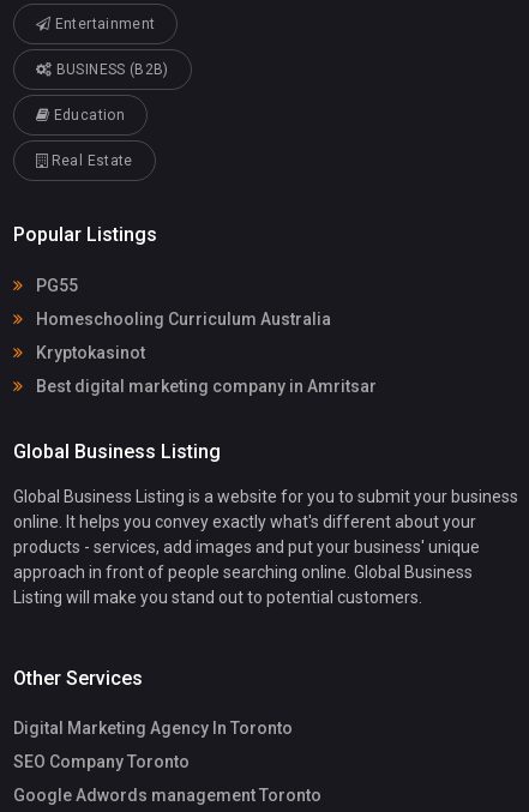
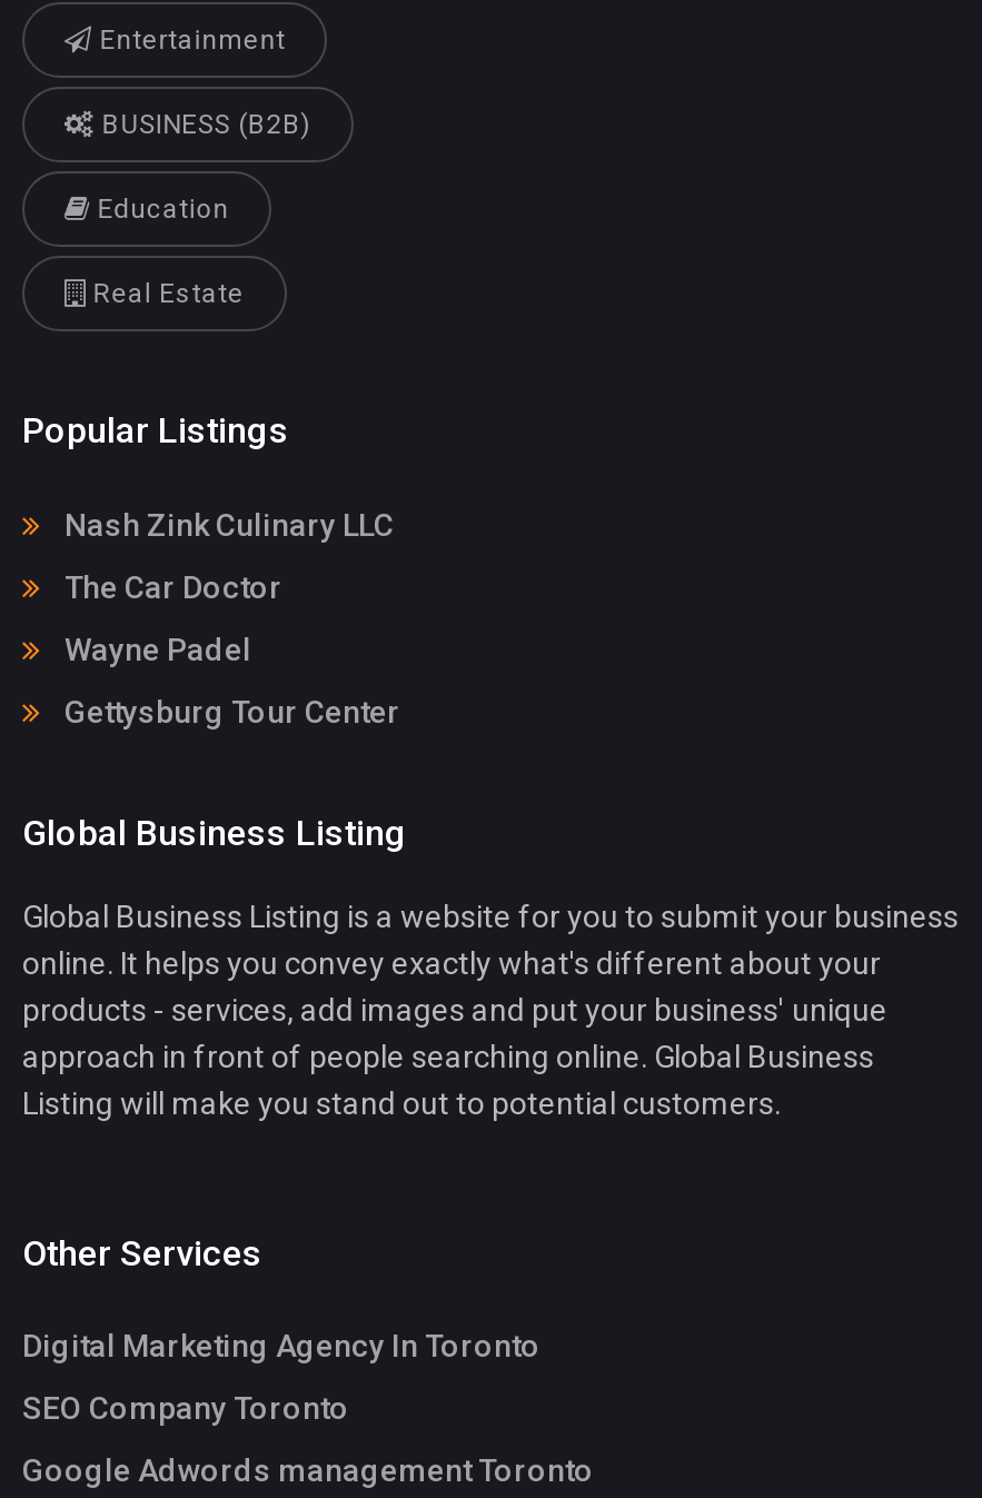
[32,275,78,294] PG55 -> [58,506,394,542] Nash Zink Culinary LLC
[32,309,331,328] Homeschooling Curriculum Australia -> [58,568,282,604] The Car Doctor
[32,342,145,362] Kryptokasinot -> [58,631,251,666] Wayne Padel
[32,376,377,395] Best digital marketing company in Amritsar -> [58,693,400,728] Gettysburg Tour Center

